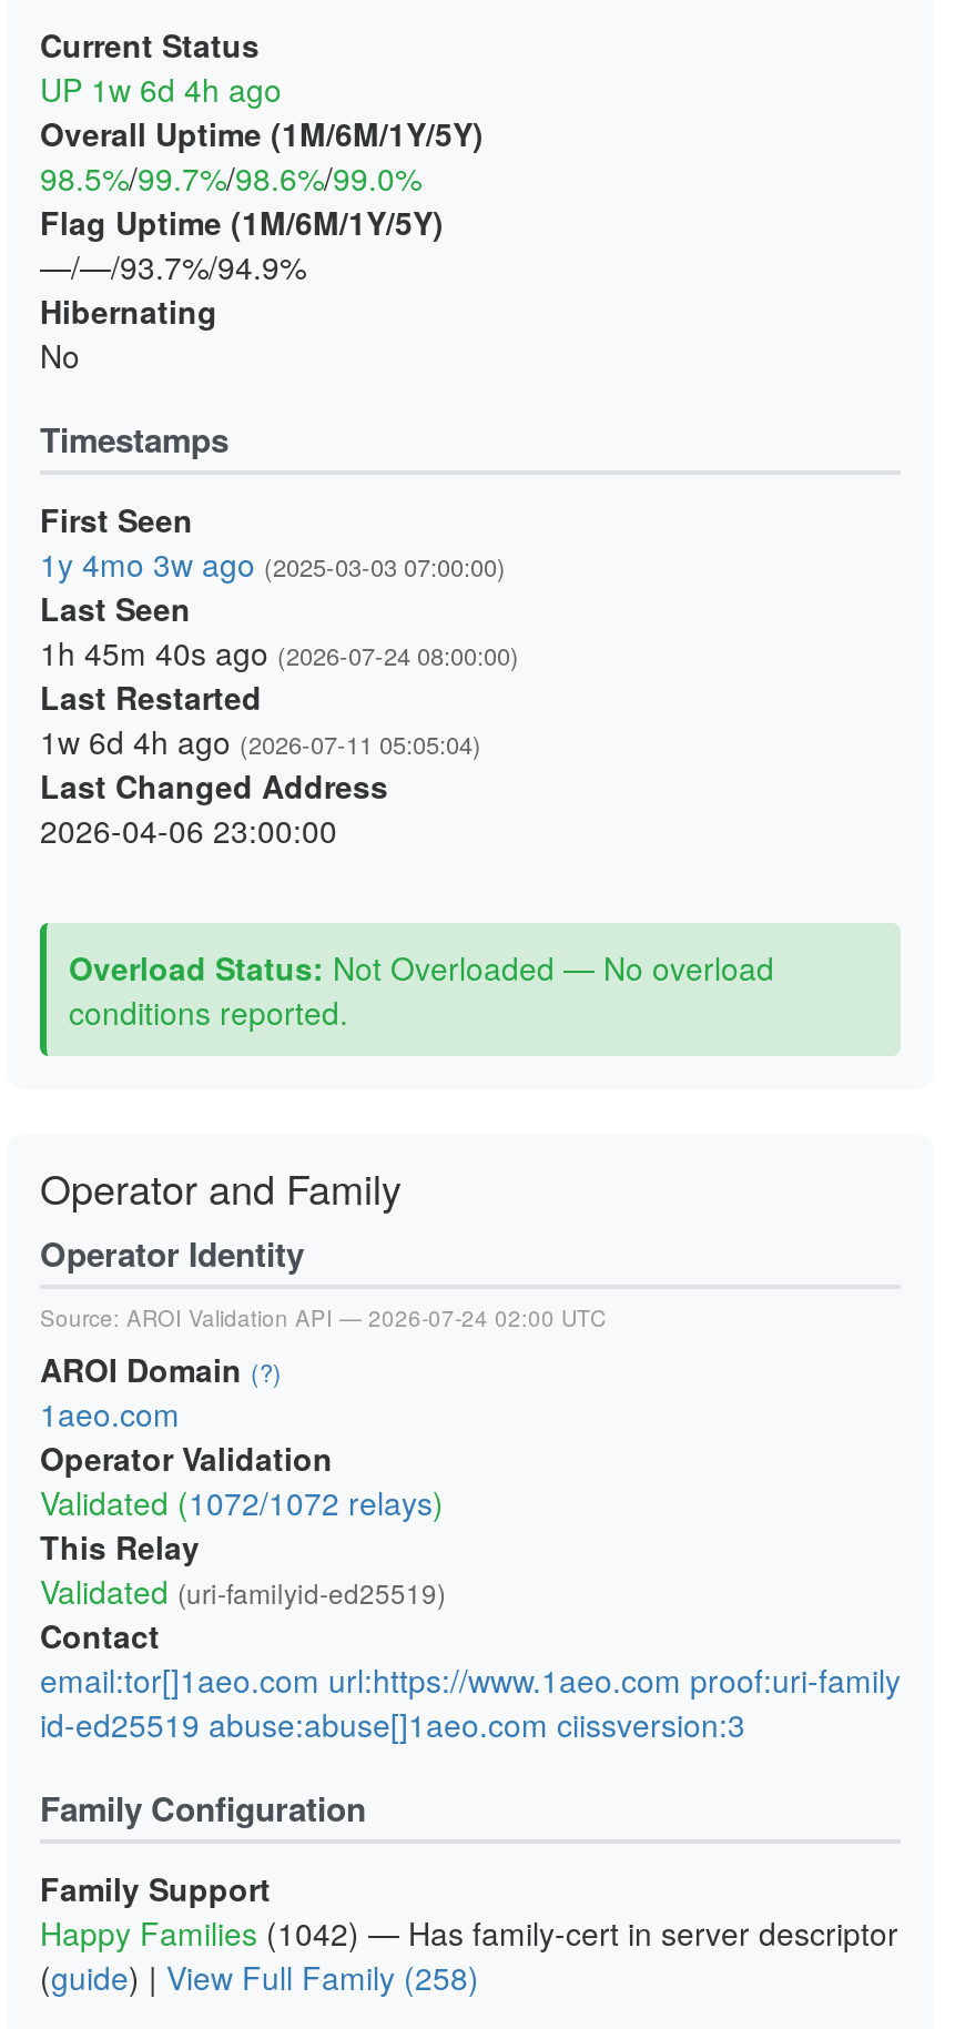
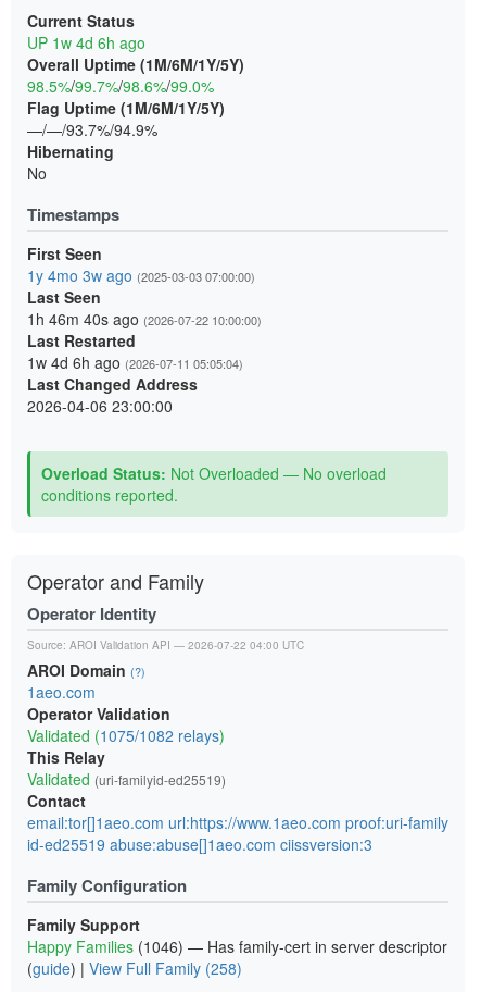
[40,67,282,112] UP 1w 6d 4h ago -> [27,32,145,54] UP 1w 4d 6h ago
[40,631,519,675] 1h 45m 40s ago (2026-07-24 08:00:00) -> [27,308,262,330] 1h 46m 40s ago (2026-07-22 10:00:00)
[40,720,481,764] 1w 6d 4h ago (2026-07-11 05:05:04) -> [27,352,243,373] 1w 4d 6h ago (2026-07-11 05:05:04)
[40,1303,606,1334] Source: AROI Validation API — 2026-07-24 02:00 UTC -> [27,638,304,653] Source: AROI Validation API — 2026-07-22 04:00 UTC
[40,1481,444,1525] Validated (1072/1072 relays) -> [27,725,225,747] Validated (1075/1082 relays)
[40,1911,898,1955] Happy Families (1042) — Has family-cert in server descriptor -> [27,936,447,958] Happy Families (1046) — Has family-cert in server descriptor

